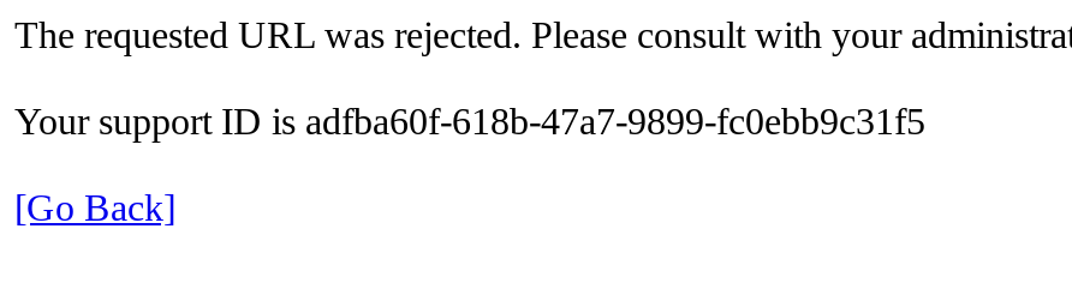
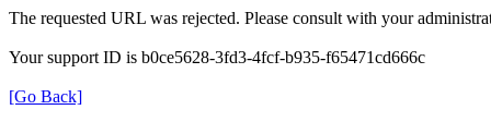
[14,101,925,142] Your support ID is adfba60f-618b-47a7-9899-fc0ebb9c31f5 -> [9,48,425,66] Your support ID is b0ce5628-3fd3-4fcf-b935-f65471cd666c

